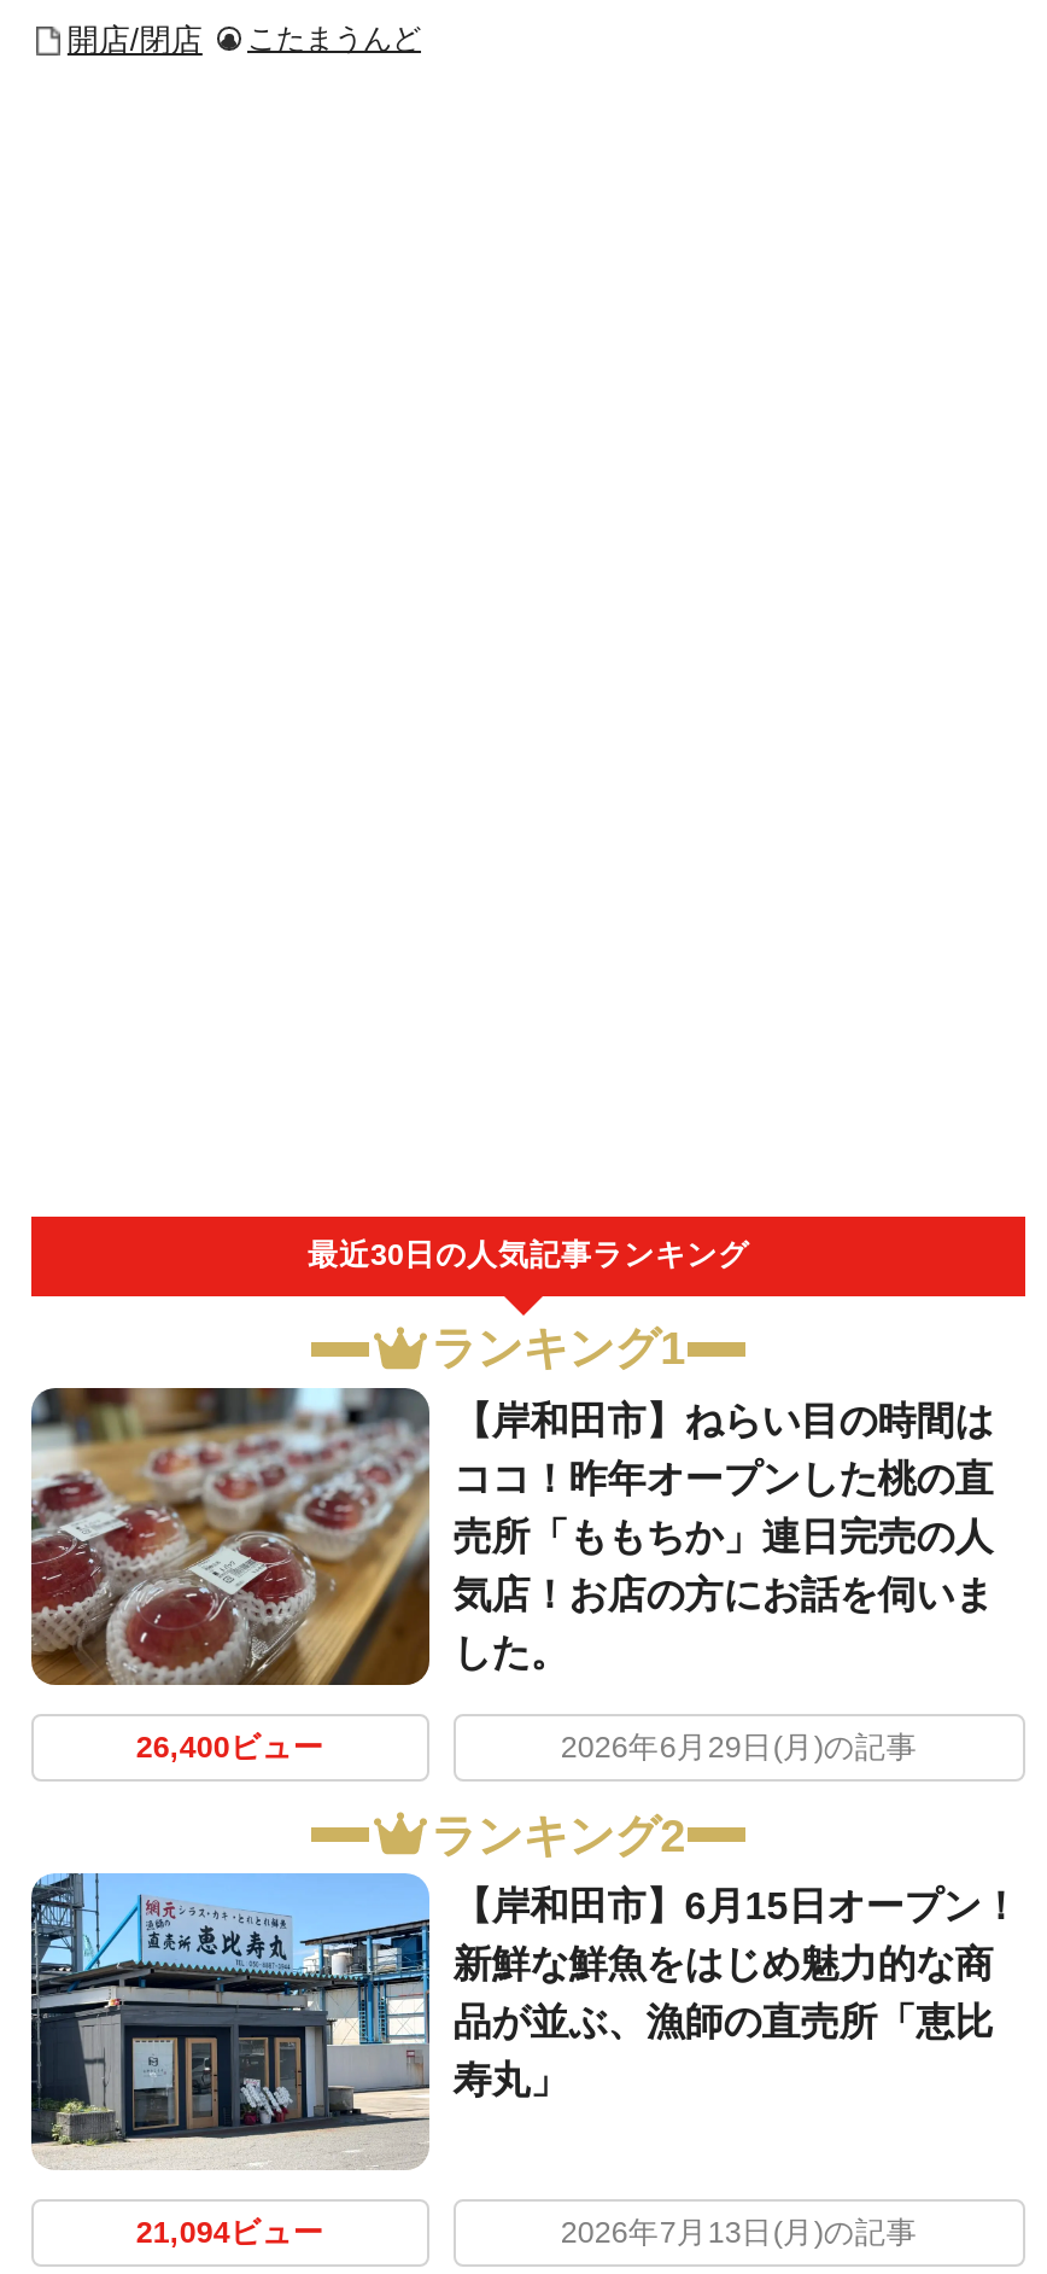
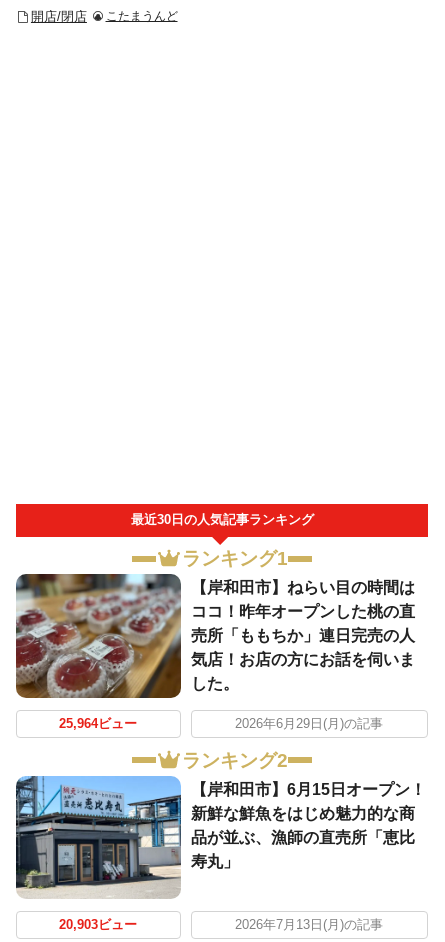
[136,1730,324,1764] 26,400ビュー -> [59,717,137,731] 25,964ビュー
[136,2216,324,2250] 21,094ビュー -> [59,918,137,932] 20,903ビュー

